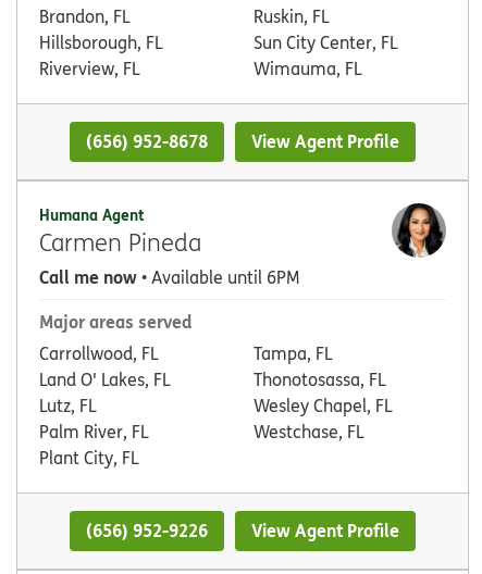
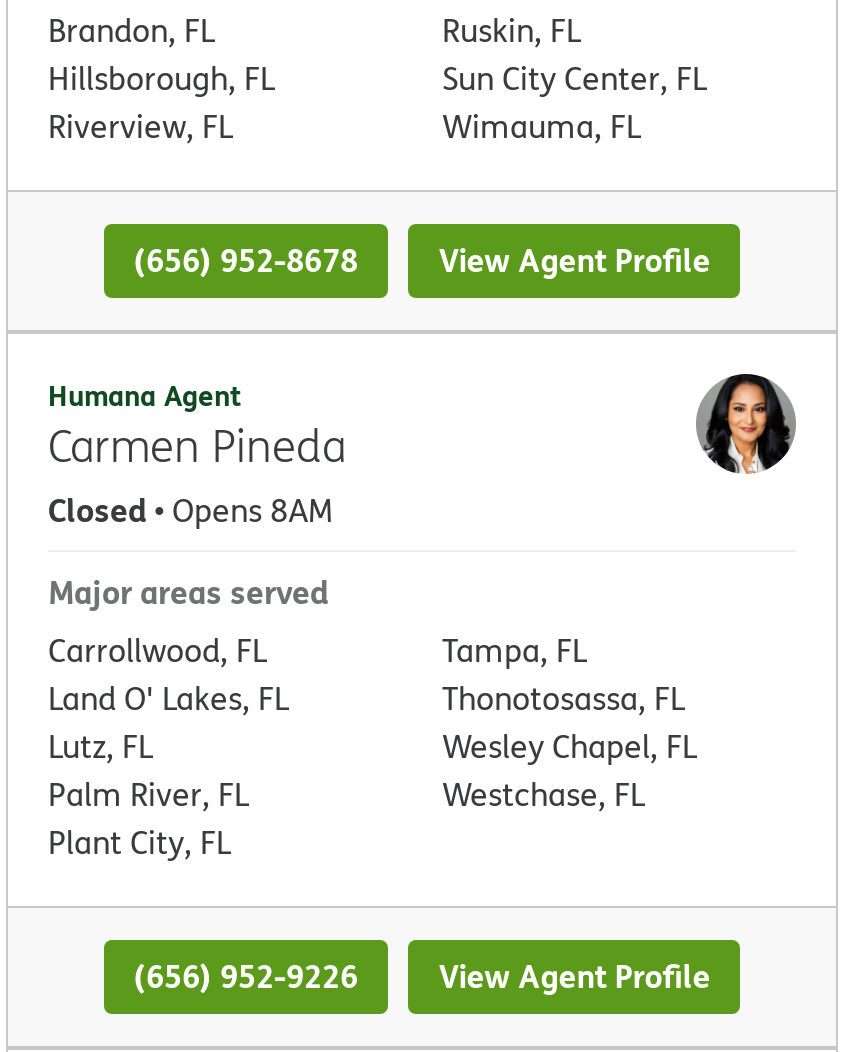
[39,264,299,289] Call me now • Available until 6PM -> [48,486,332,532] Closed • Opens 8AM

